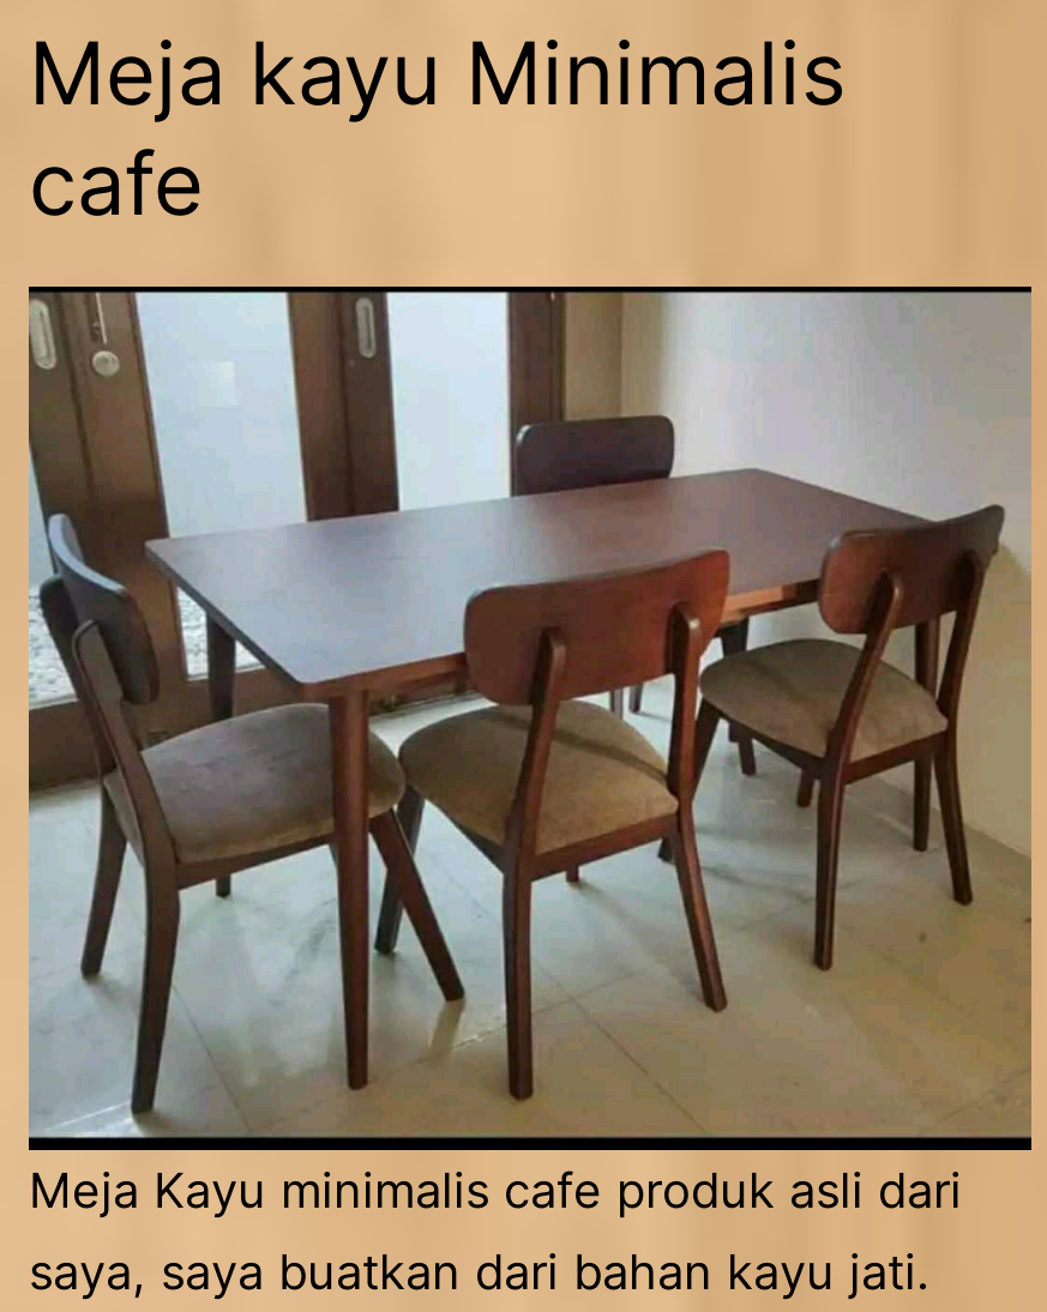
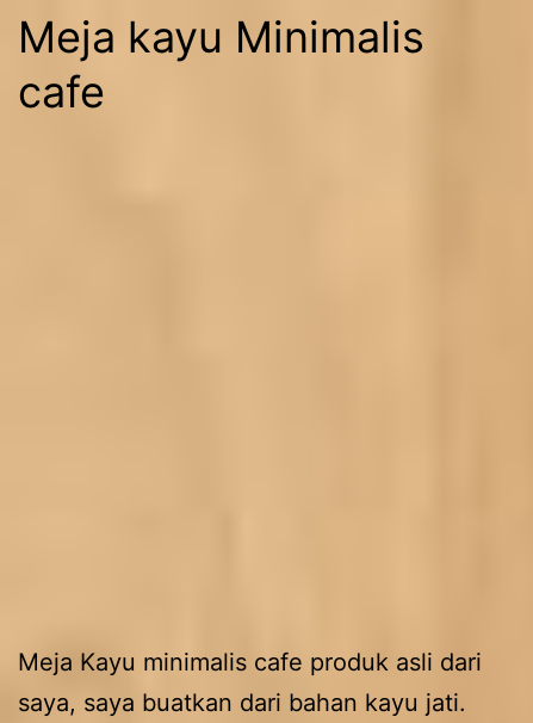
[26,282,1034,1152] [image] -> none

